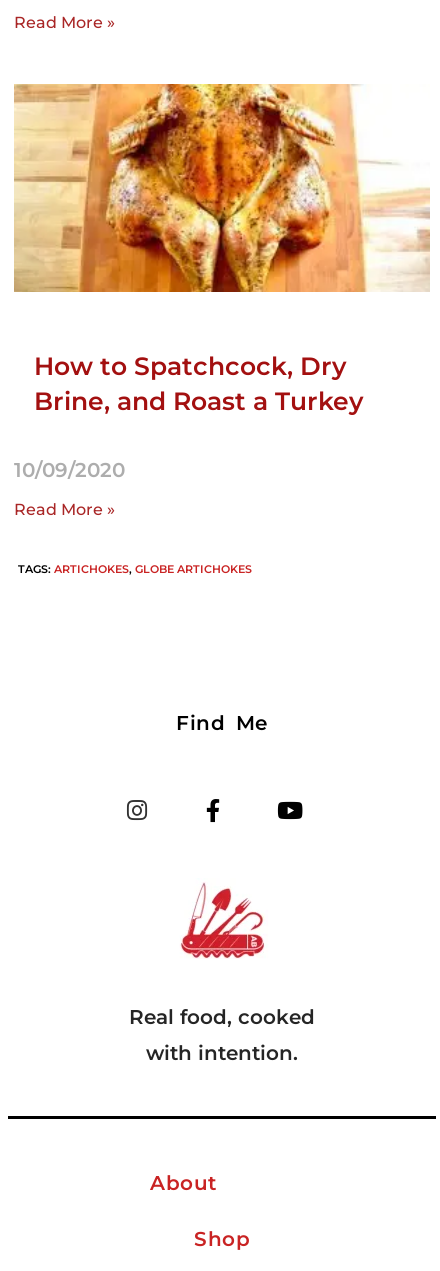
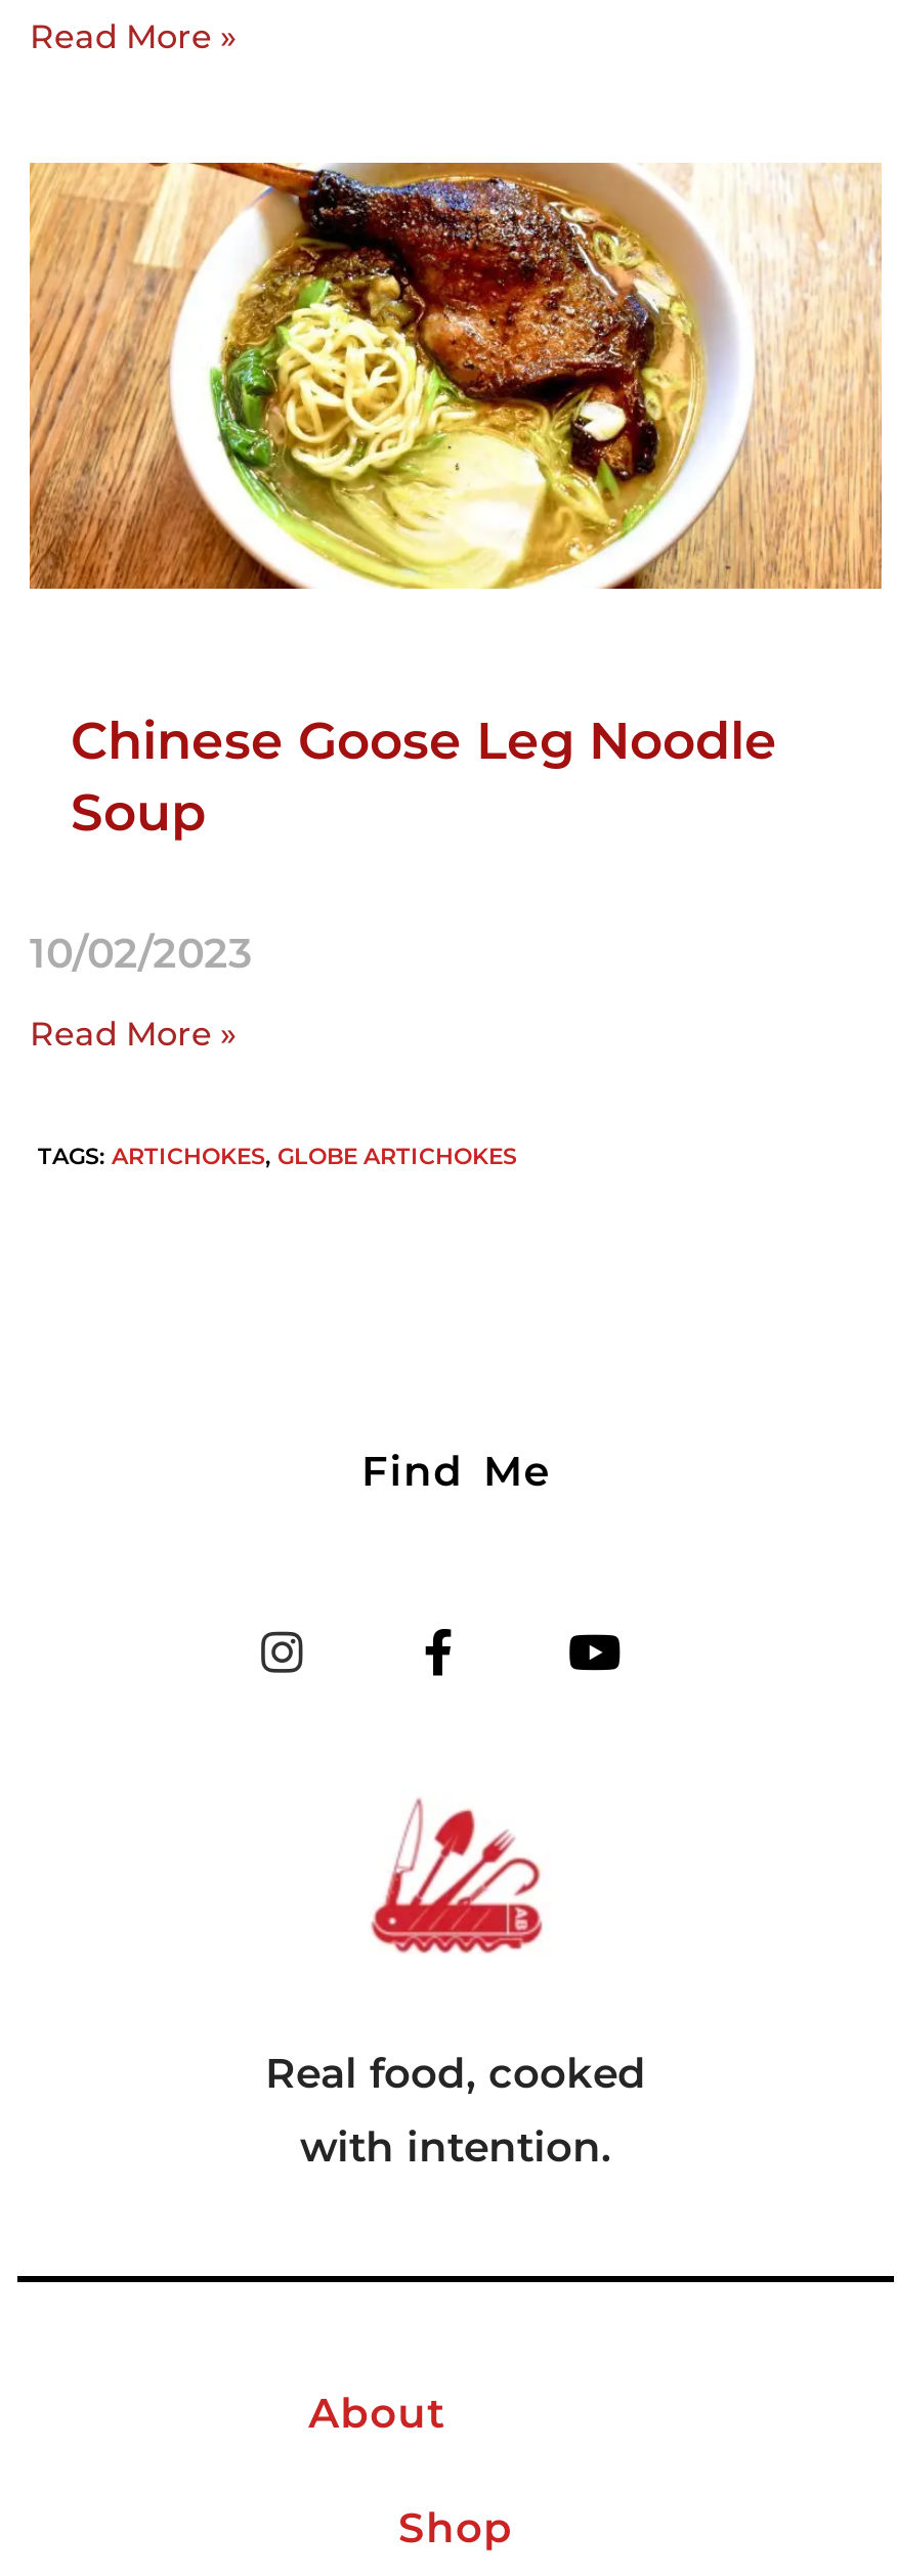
[14,83,429,293] [image] -> [30,161,884,591] [image]
[34,351,363,416] How to Spatchcock, Dry | Brine, and Roast a Turkey -> [71,710,777,843] Chinese Goose Leg Noodle | Soup
[14,458,125,482] 10/09/2020 -> [30,928,253,977] 10/02/2023

